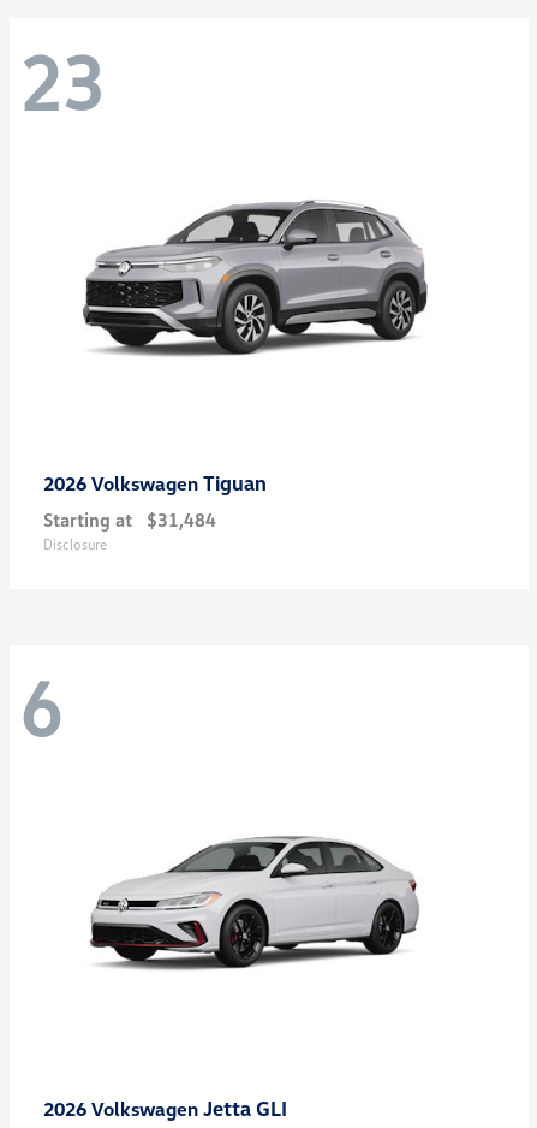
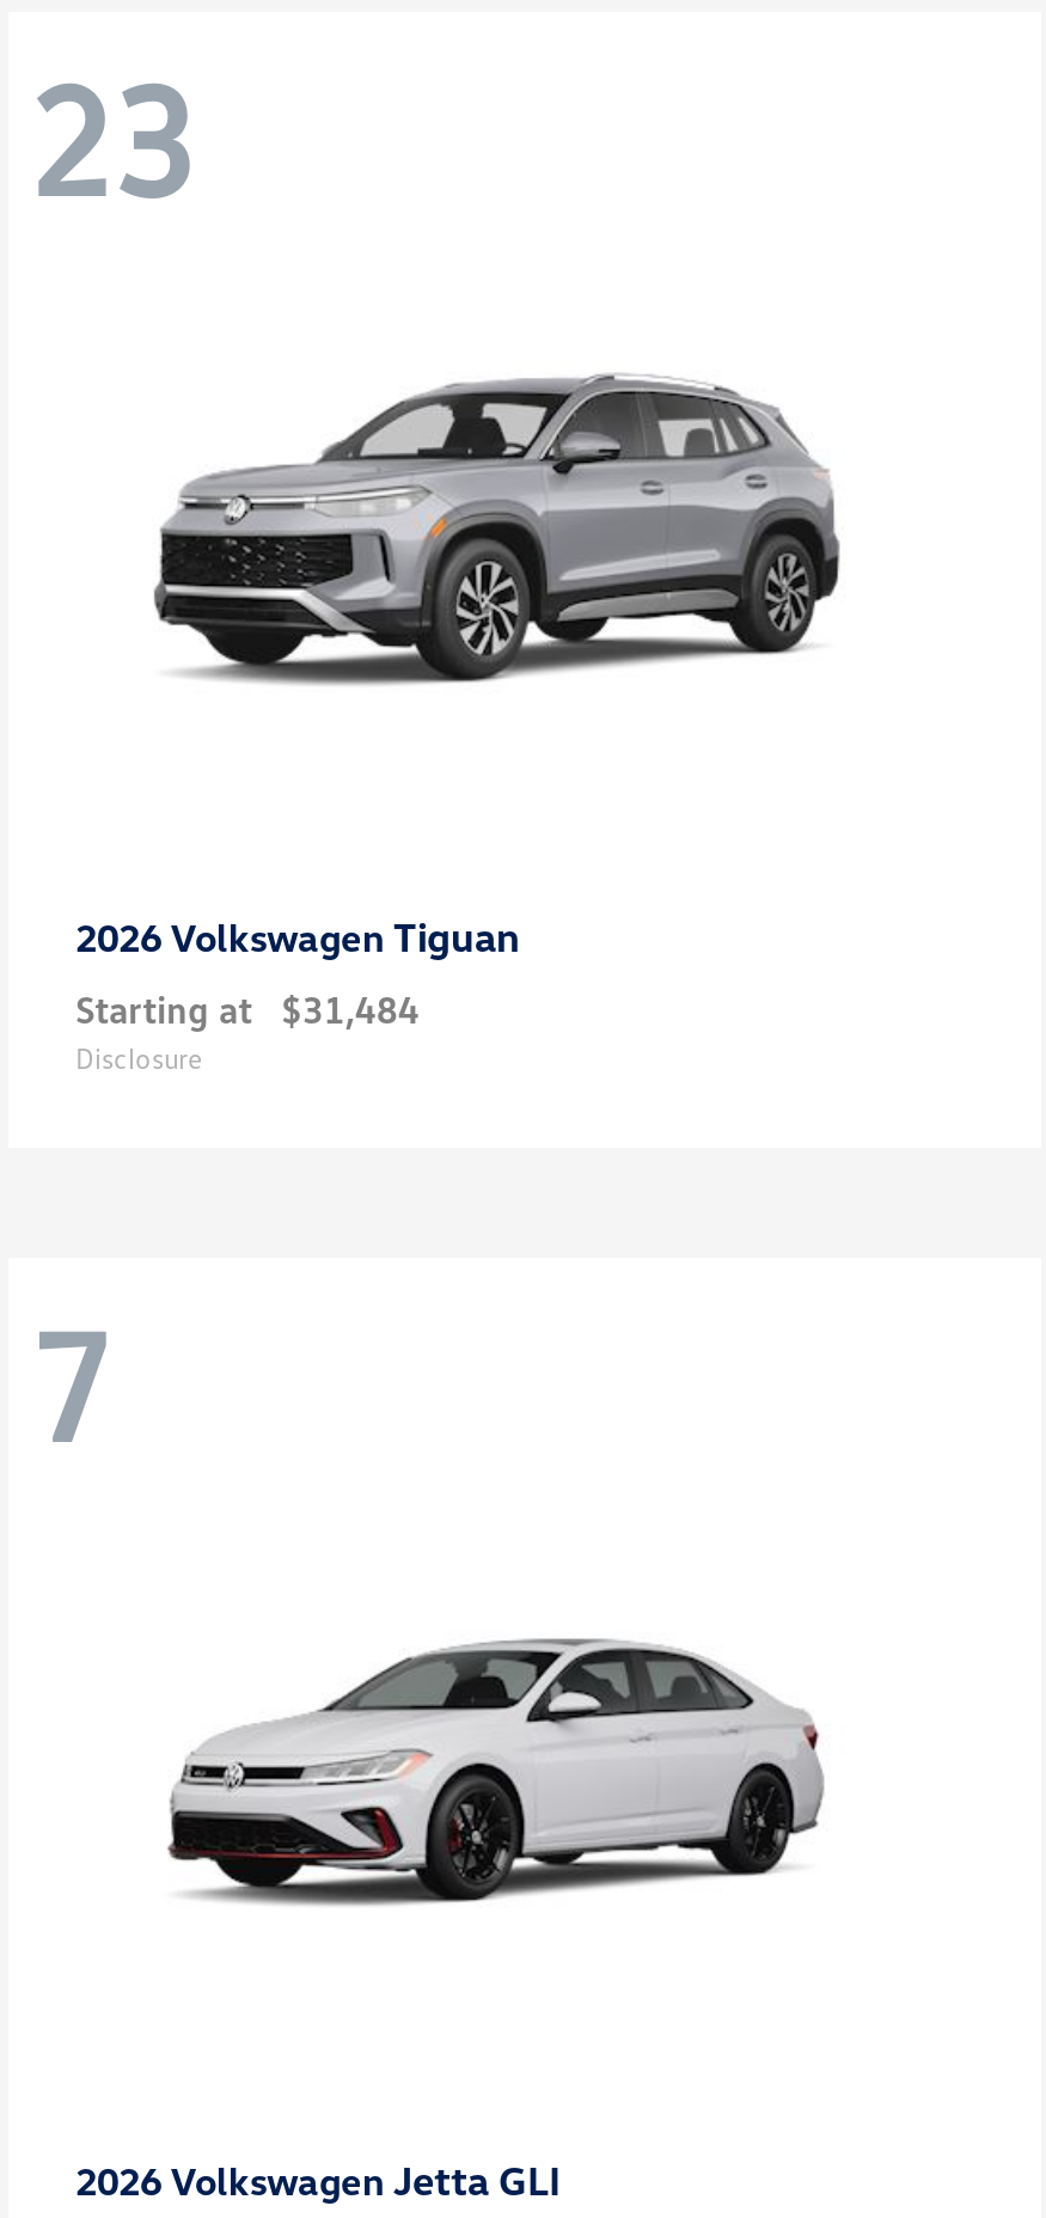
[19,660,61,754] 6 -> [27,1289,111,1476] 7

